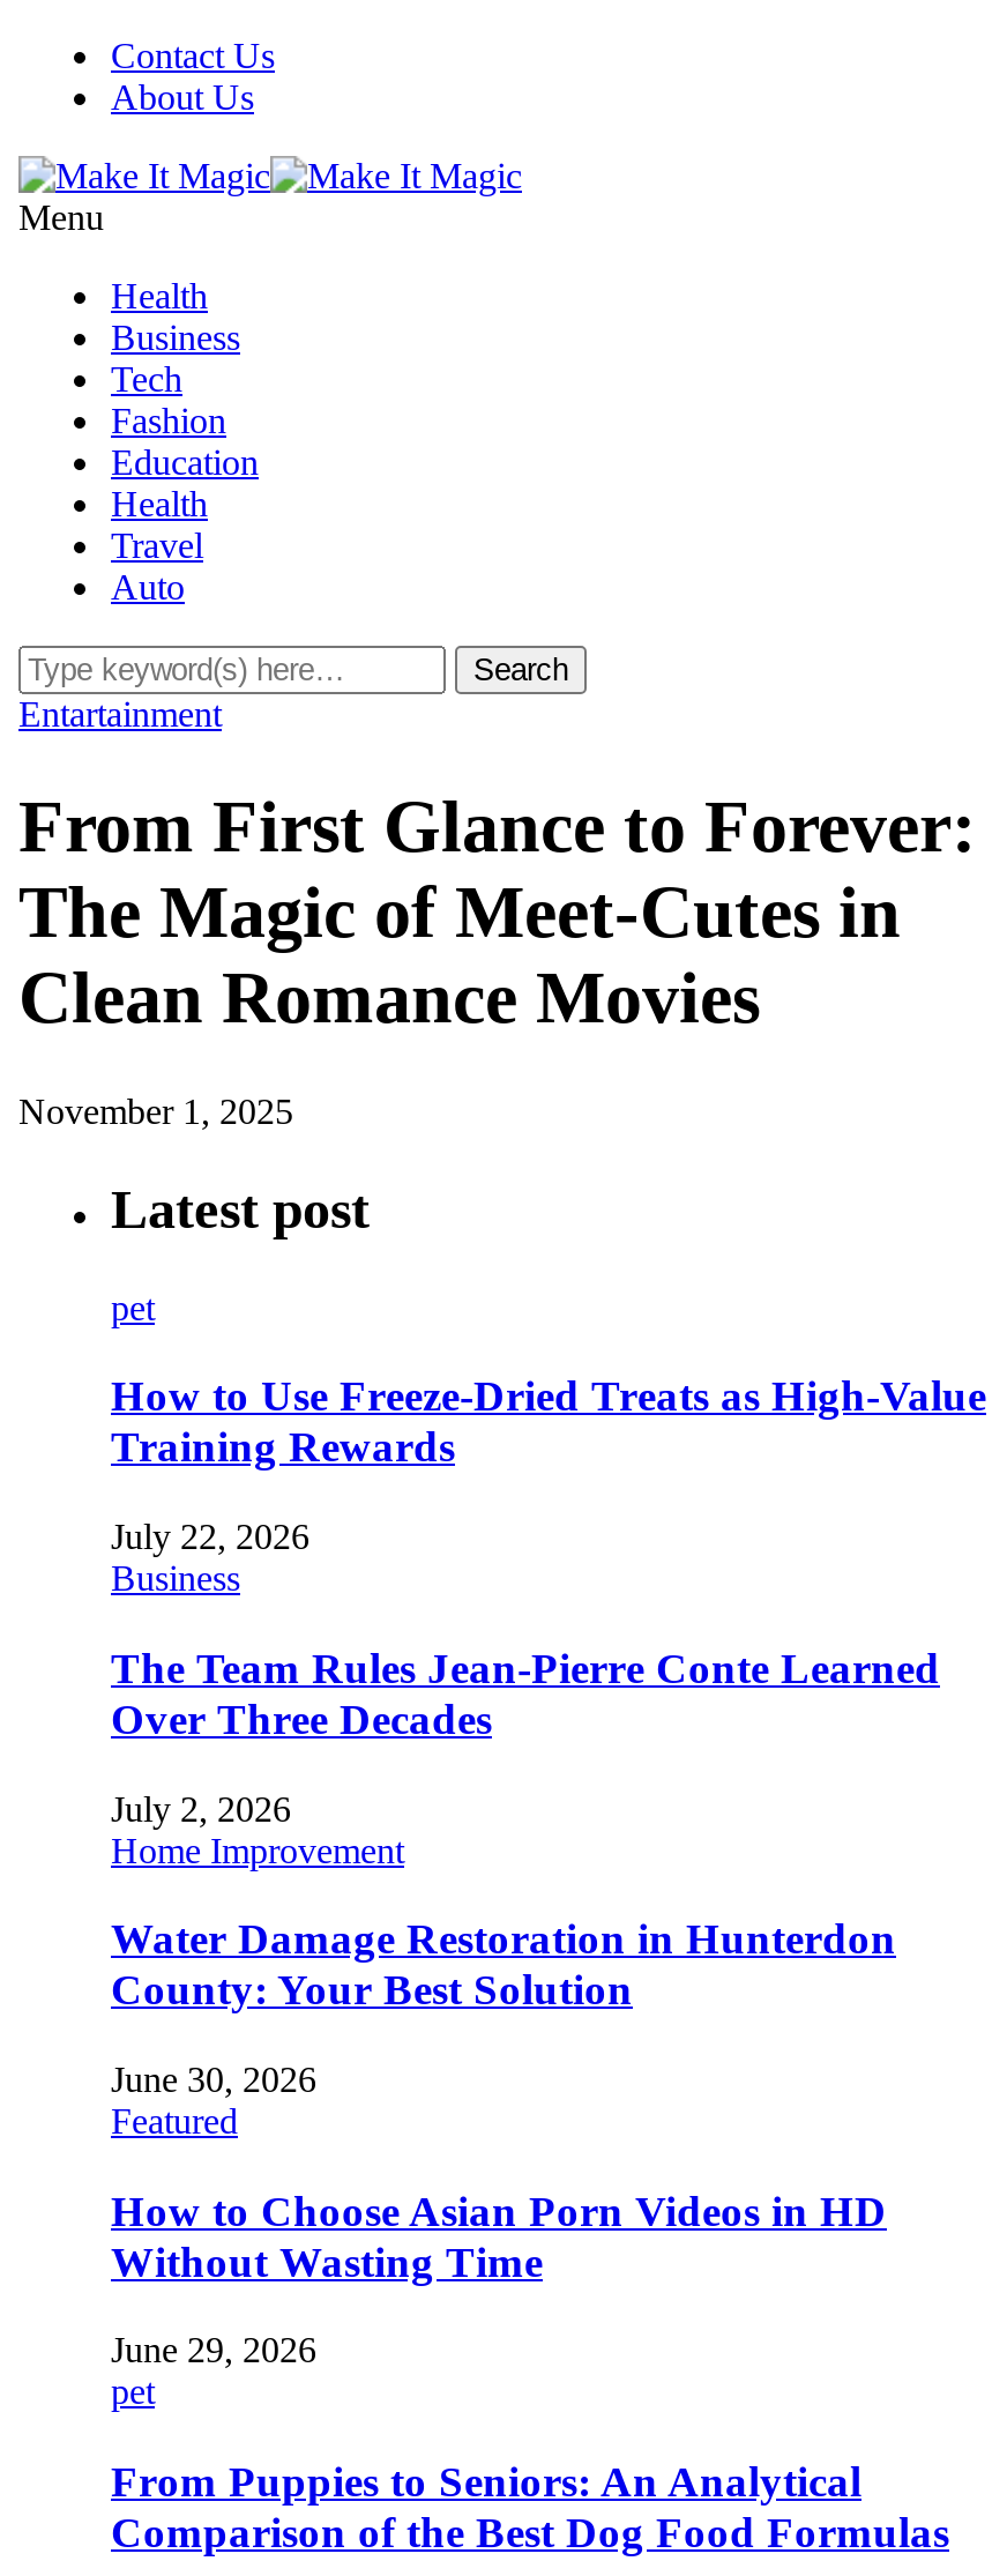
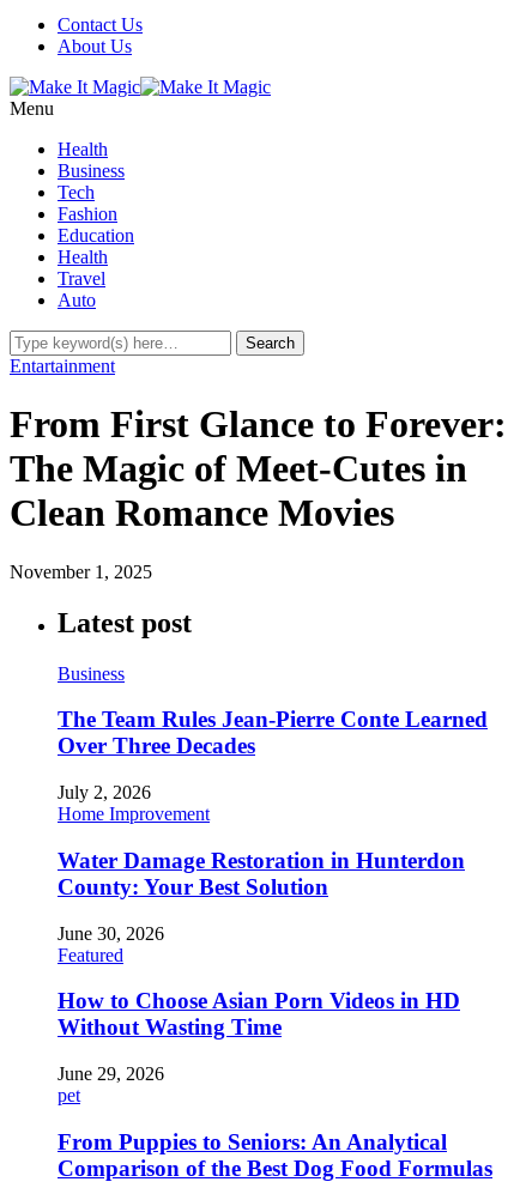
[111,1287,986,1556] pet | How to Use Freeze-Dried Treats as High-Value | Training Rewards | July 22, 2026 -> none

